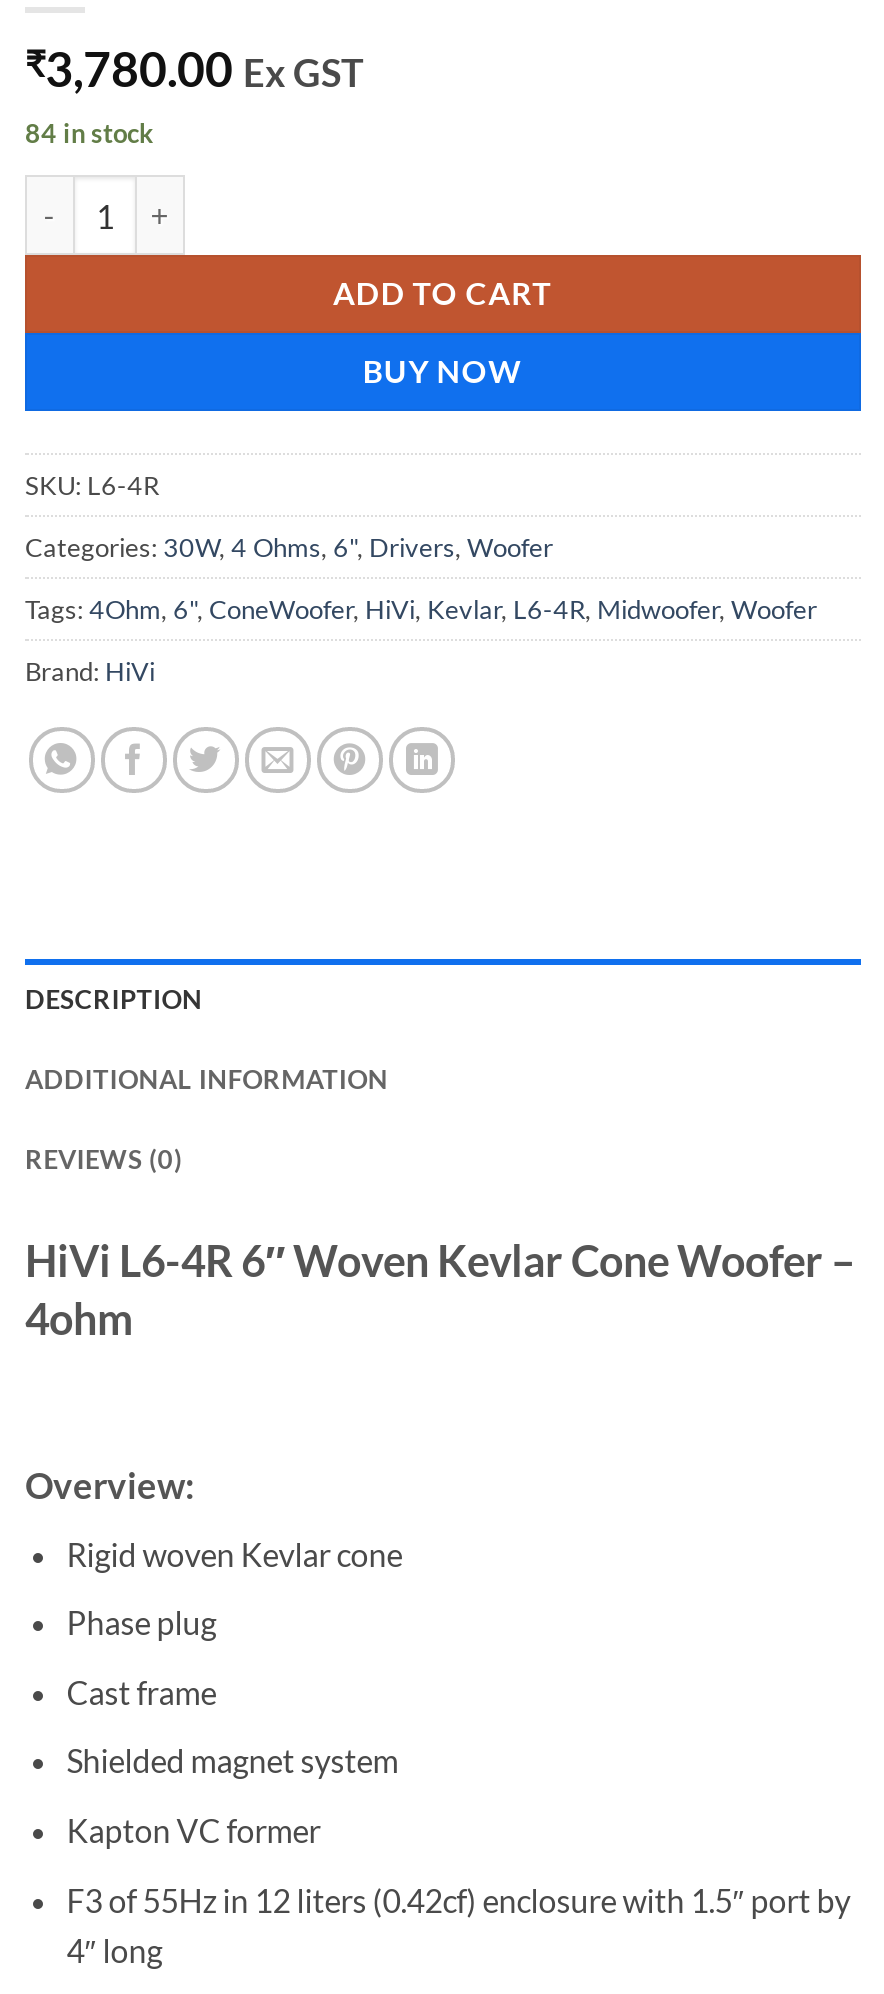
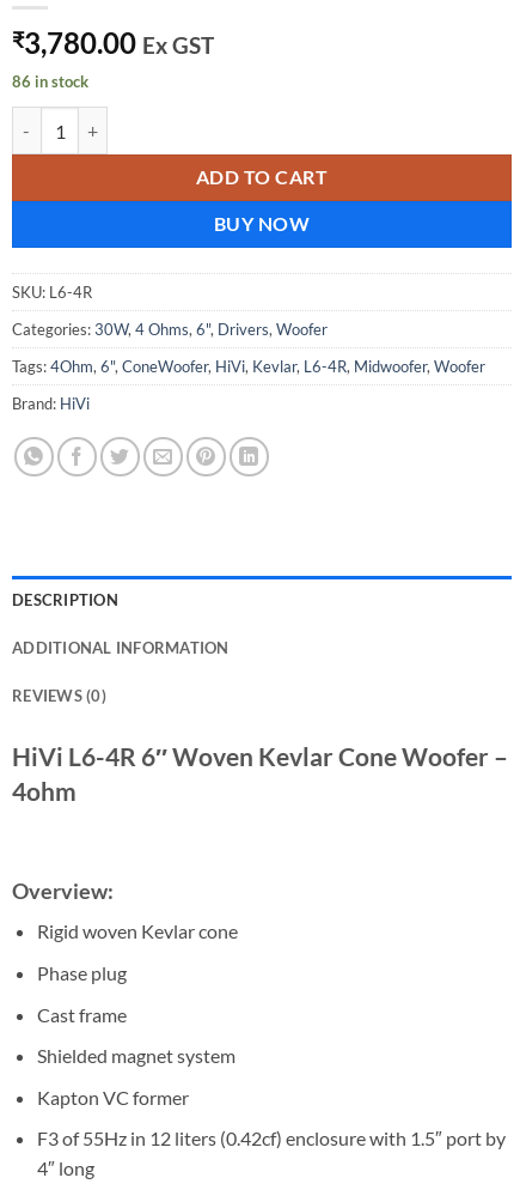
[25,117,153,149] 84 in stock -> [12,72,88,91] 86 in stock

